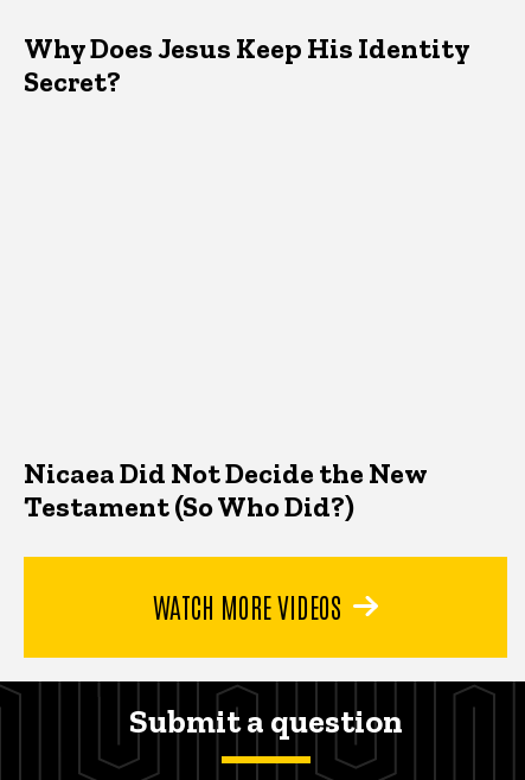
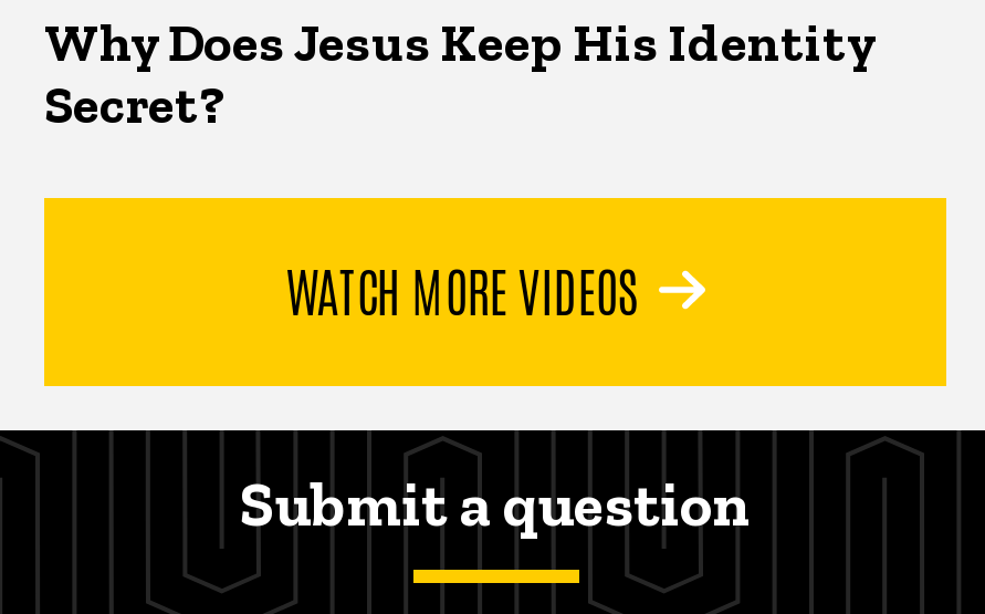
[24,456,427,523] Nicaea Did Not Decide the New | Testament (So Who Did?) -> none

